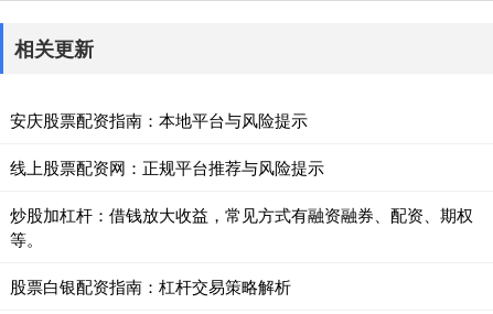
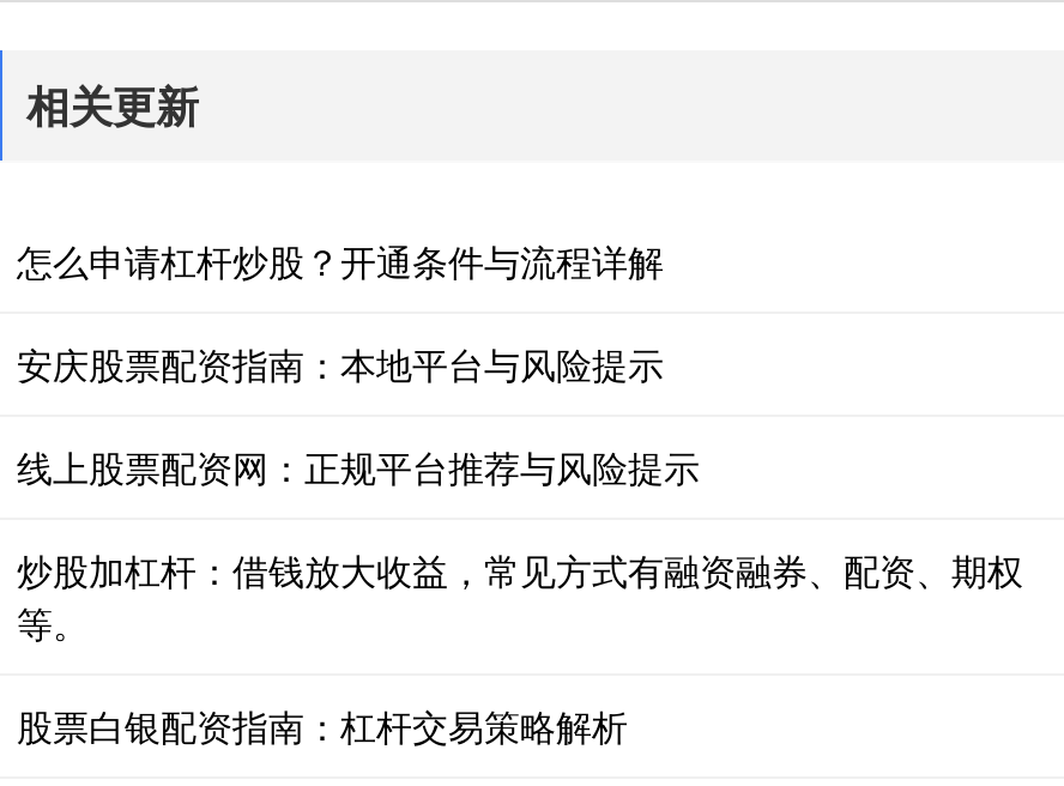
none -> [17,236,664,286] 怎么申请杠杆炒股？开通条件与流程详解

